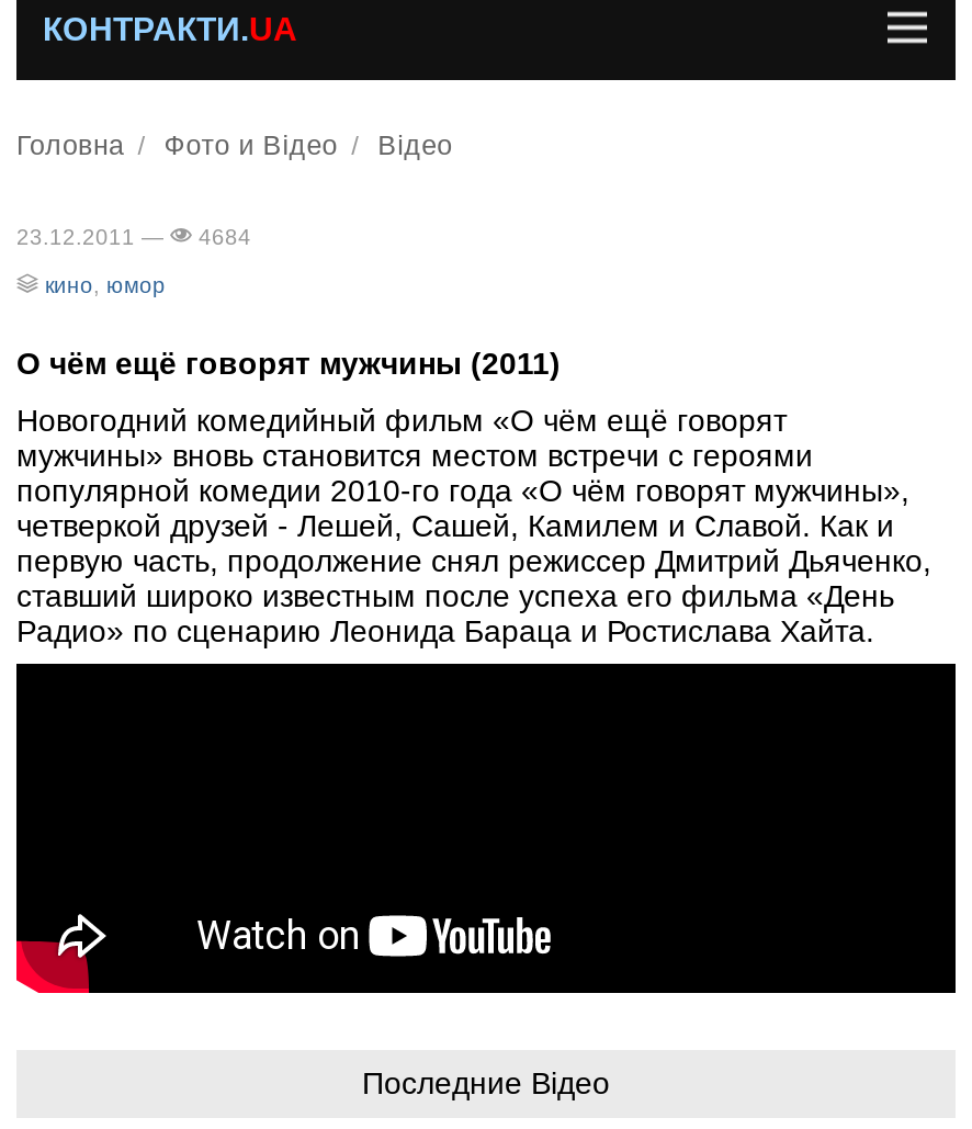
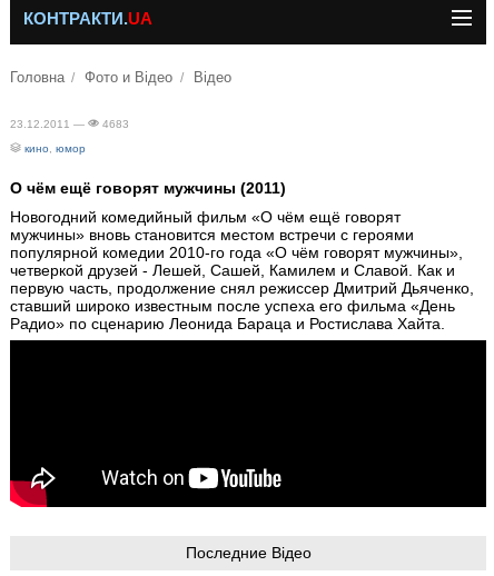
[16,225,251,249] 23.12.2011 — 4684 -> [10,118,129,130] 23.12.2011 — 4683

